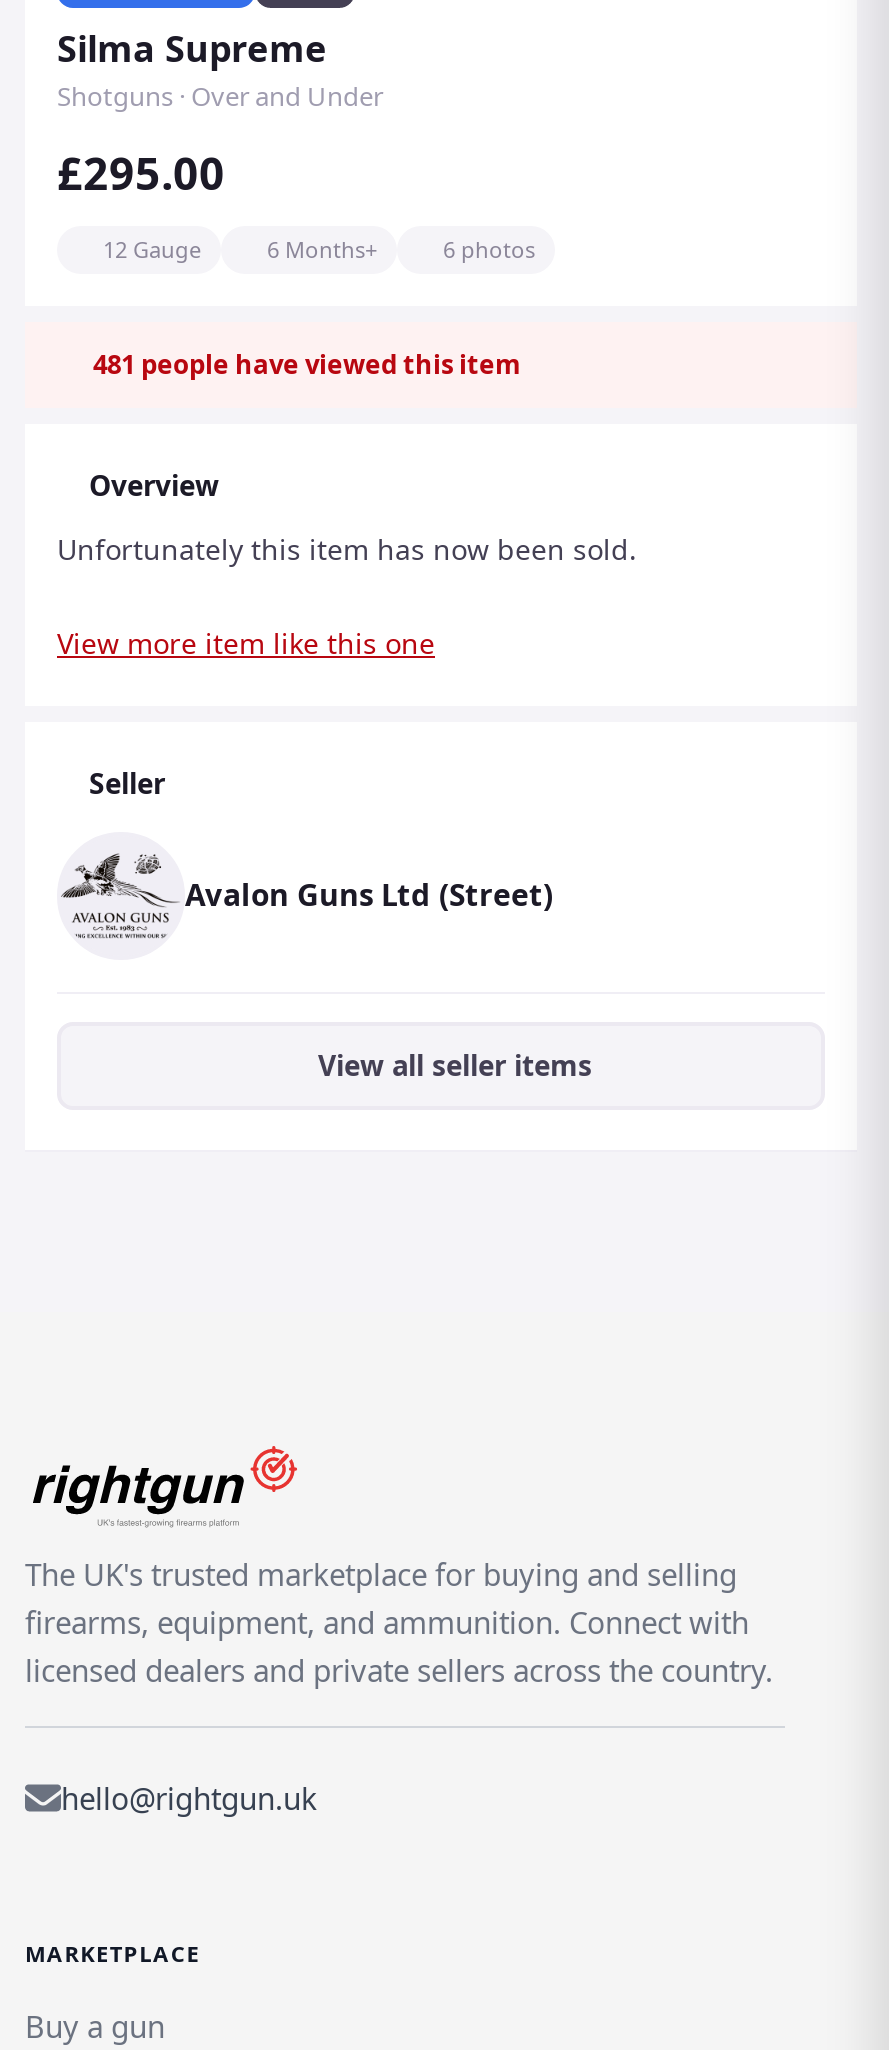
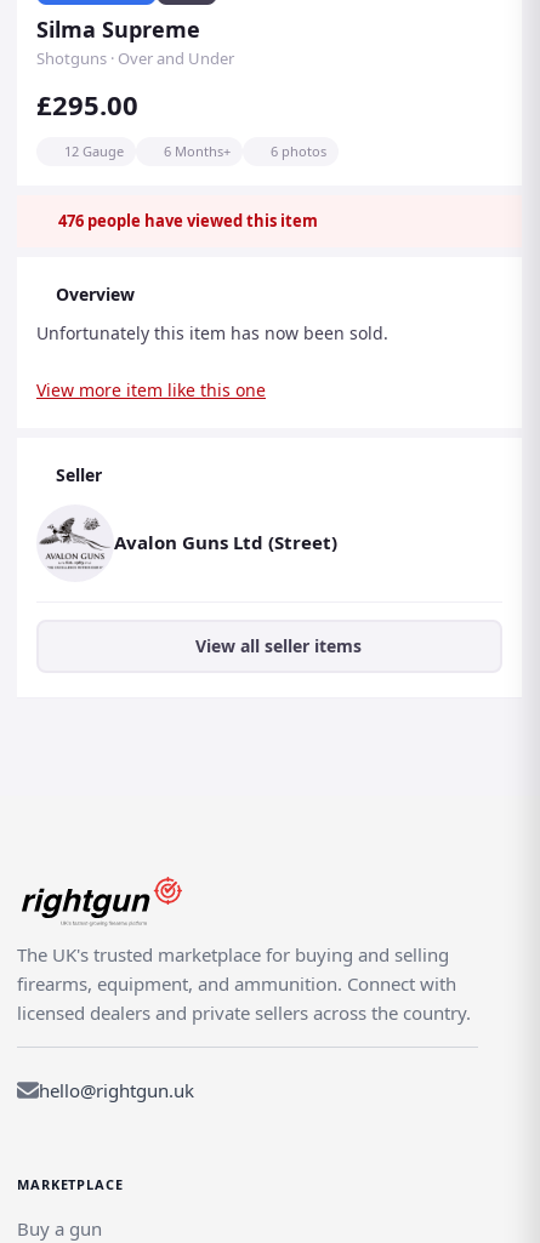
[93,345,521,381] 481 people have viewed this item -> [58,209,318,231] 476 people have viewed this item

